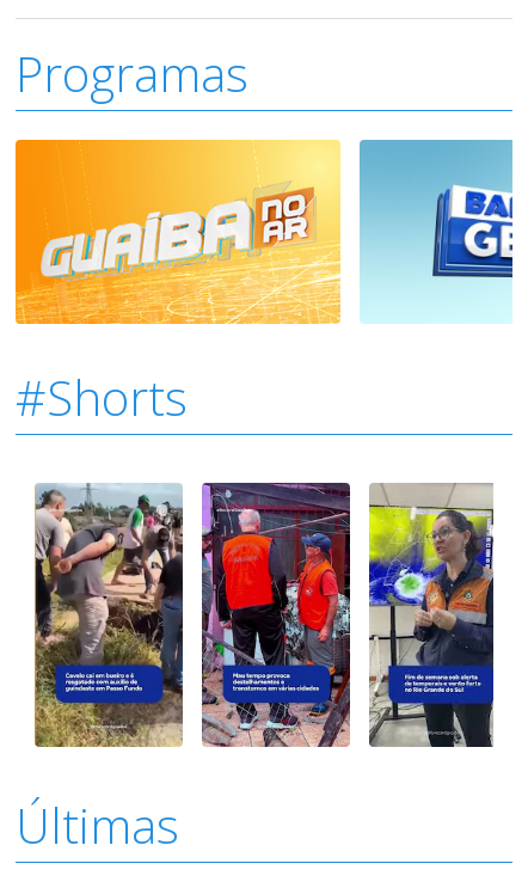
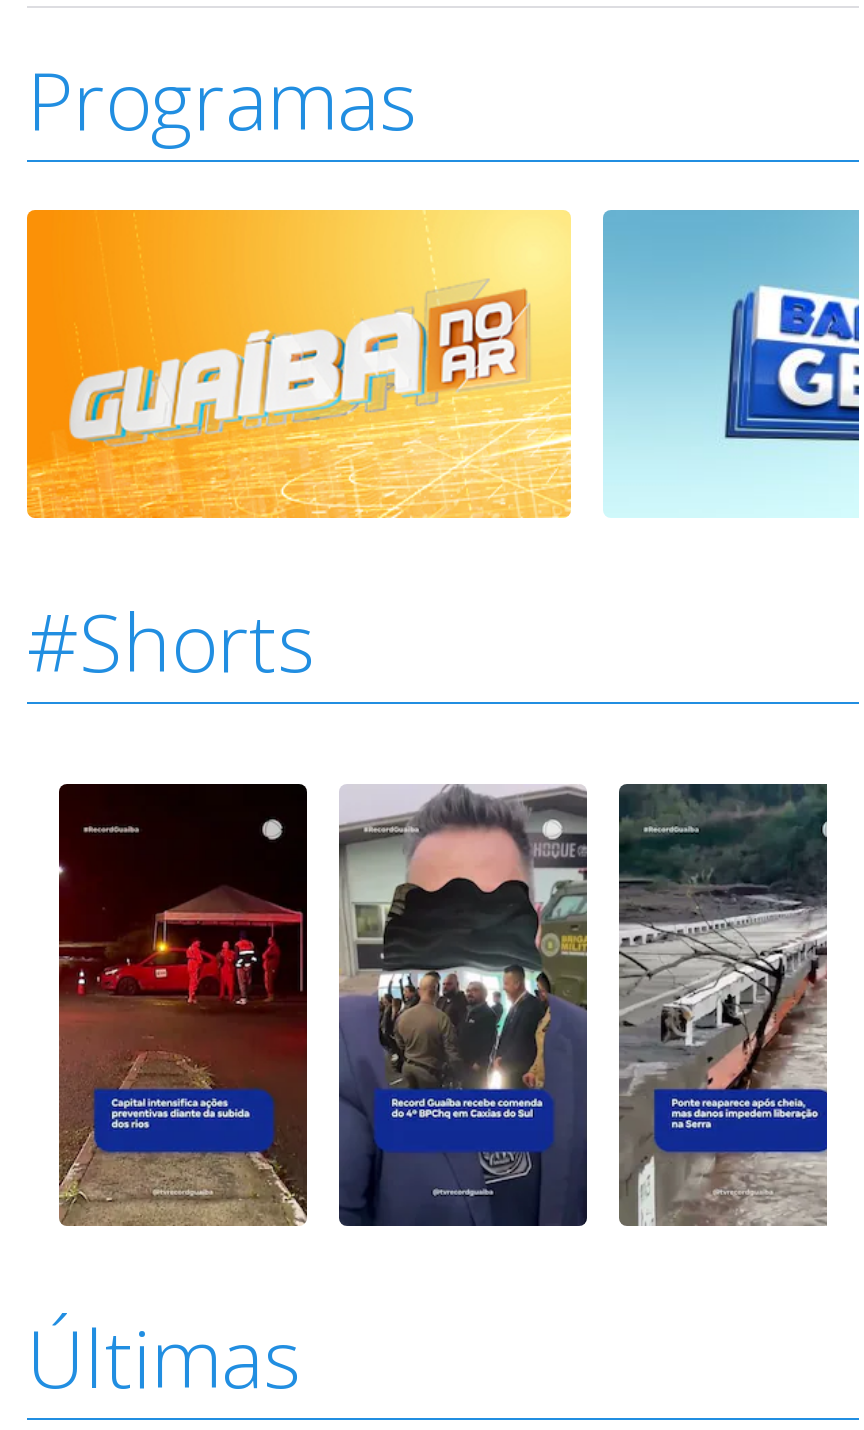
[33,483,184,747] [image] -> [57,782,309,1226] [image]
[201,482,351,748] [image] -> [337,784,589,1228] [image]
[368,484,495,748] [image] -> [617,784,829,1226] [image]

